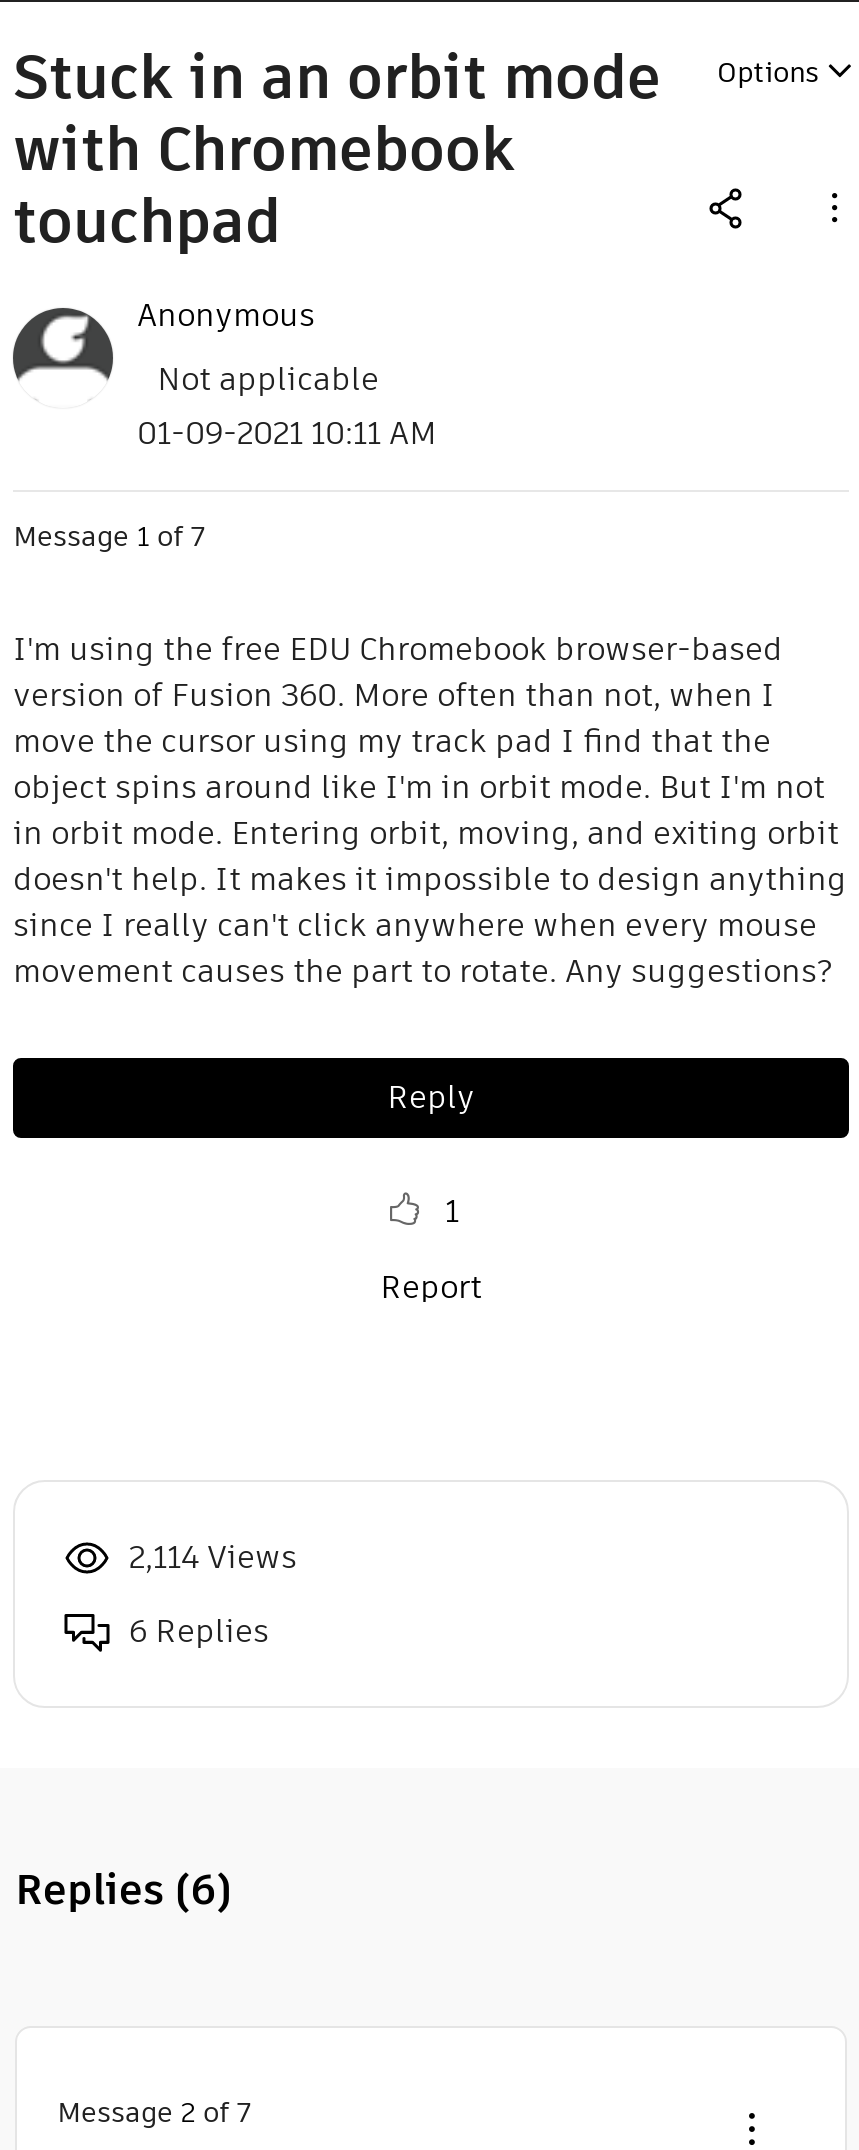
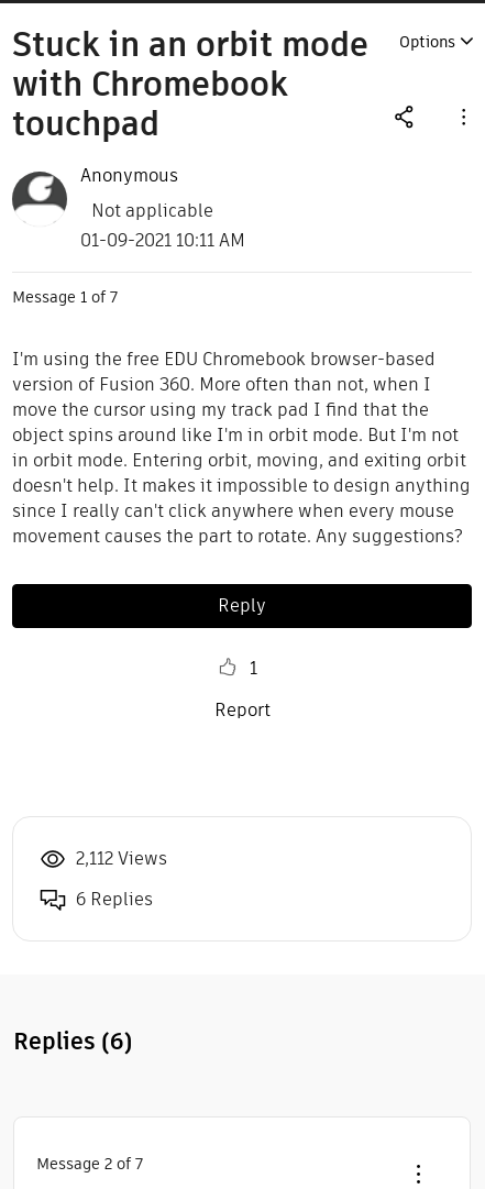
[121,1534,297,1580] 2,114 Views -> [71,846,167,871] 2,112 Views

